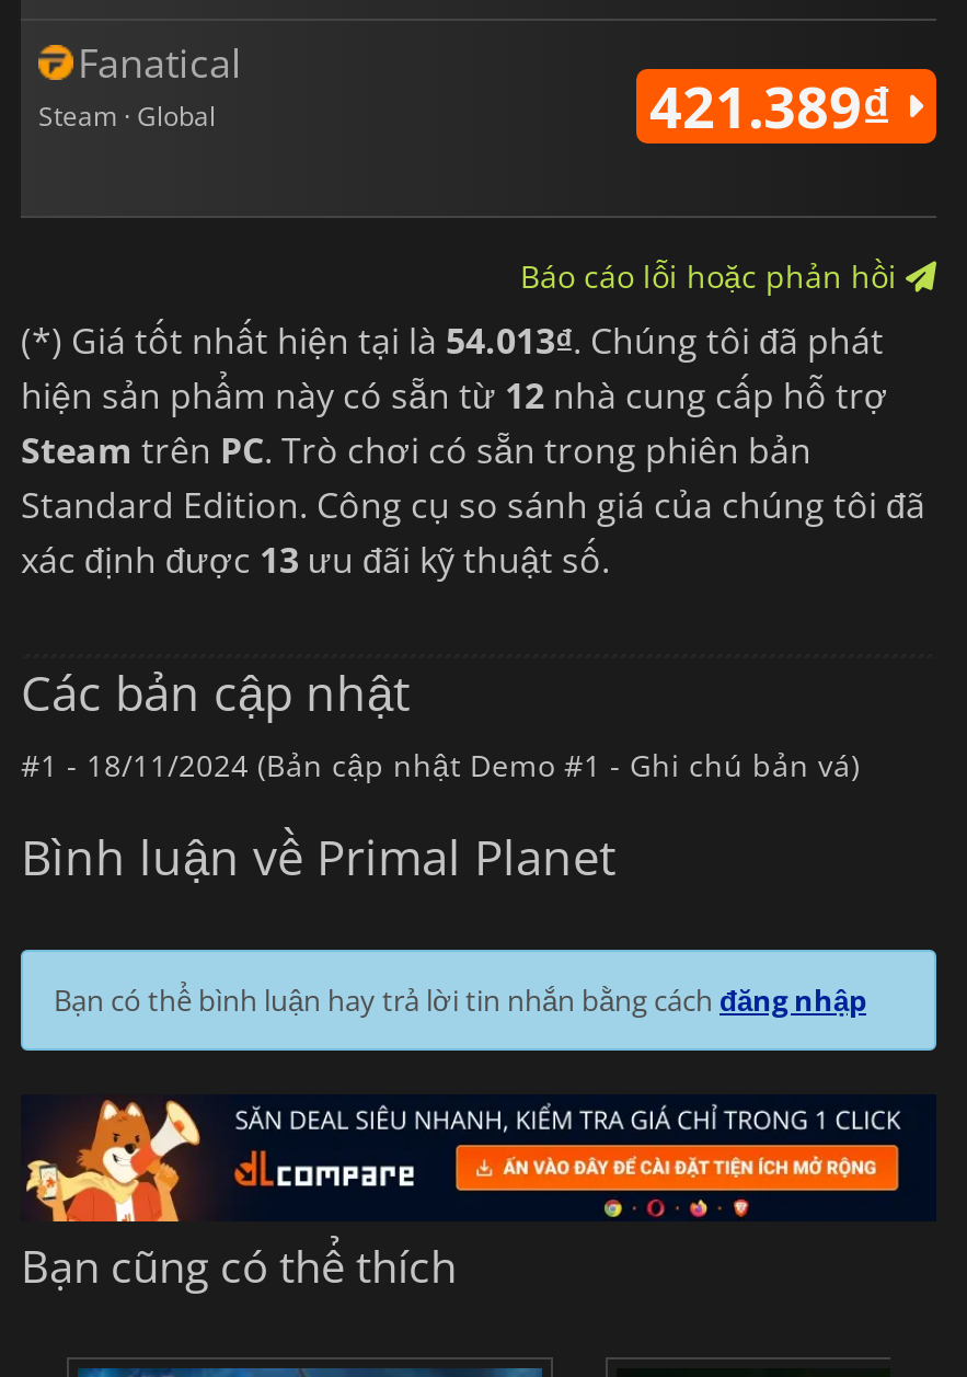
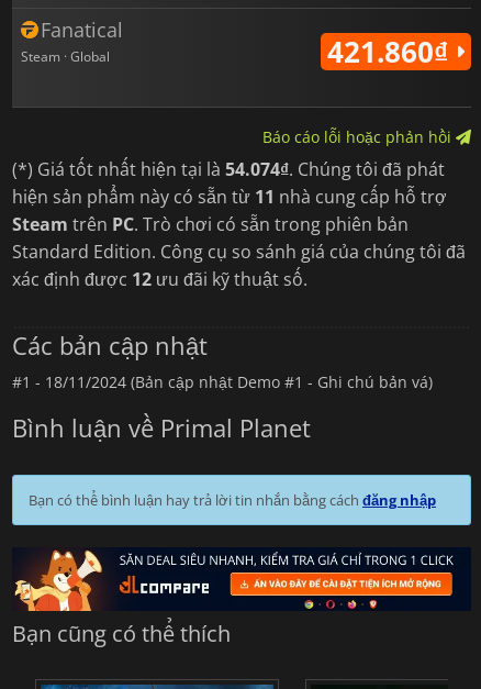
[649,66,906,145] 421.389₫ -> [327,31,456,71] 421.860₫
[21,316,884,364] (*) Giá tốt nhất hiện tại là 54.013₫. Chúng tôi đã phát -> [12,157,445,181] (*) Giá tốt nhất hiện tại là 54.074₫. Chúng tôi đã phát
[21,370,888,419] hiện sản phẩm này có sẵn từ 12 nhà cung cấp hỗ trợ -> [12,184,447,208] hiện sản phẩm này có sẵn từ 11 nhà cung cấp hỗ trợ
[21,535,610,583] xác định được 13 ưu đãi kỹ thuật số. -> [12,267,307,291] xác định được 12 ưu đãi kỹ thuật số.

